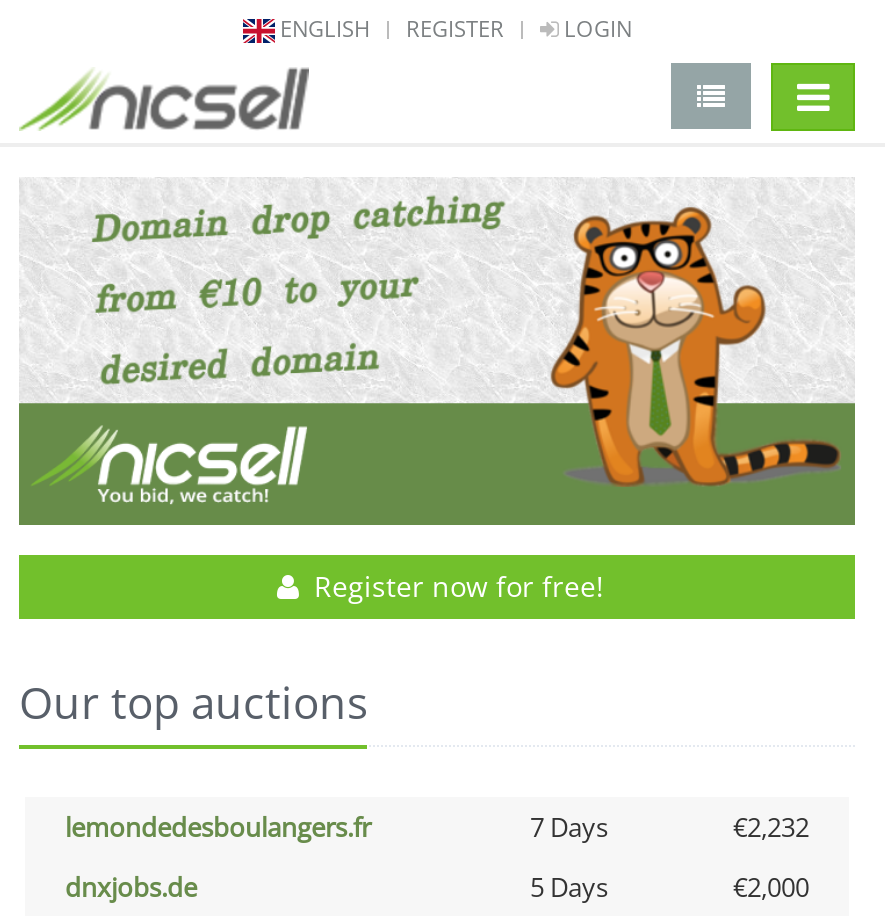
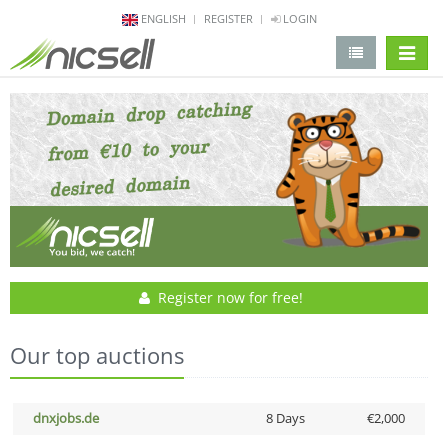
[65,809,809,845] lemondedesboulangers.fr | 7 Days | €2,232 -> none
[530,869,608,905] 5 Days -> [265,409,304,427] 8 Days

